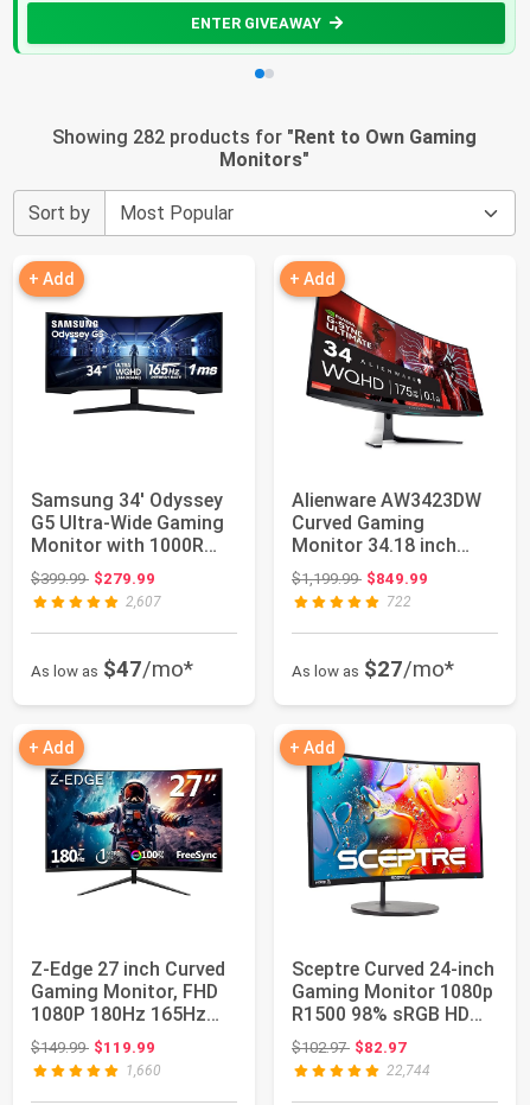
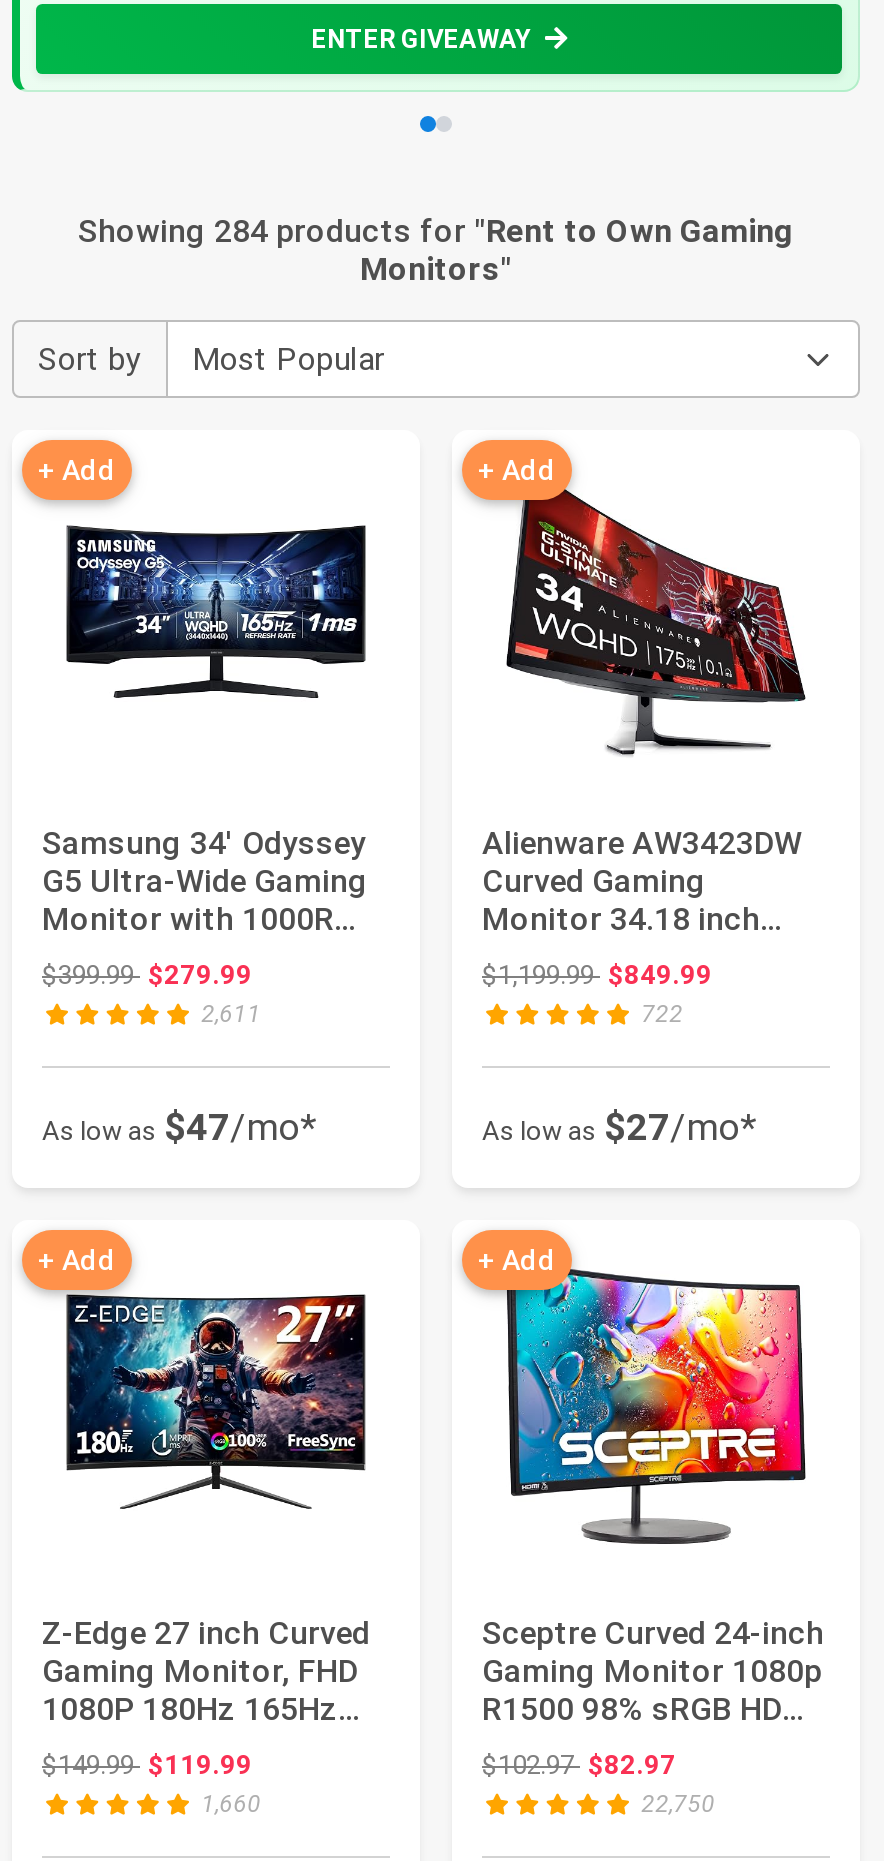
[52,126,477,148] Showing 282 products for "Rent to Own Gaming -> [78,212,794,250] Showing 284 products for "Rent to Own Gaming
[125,593,161,610] 2,607 -> [201,1000,261,1028] 2,611
[386,1062,430,1079] 22,744 -> [641,1790,715,1818] 22,750

